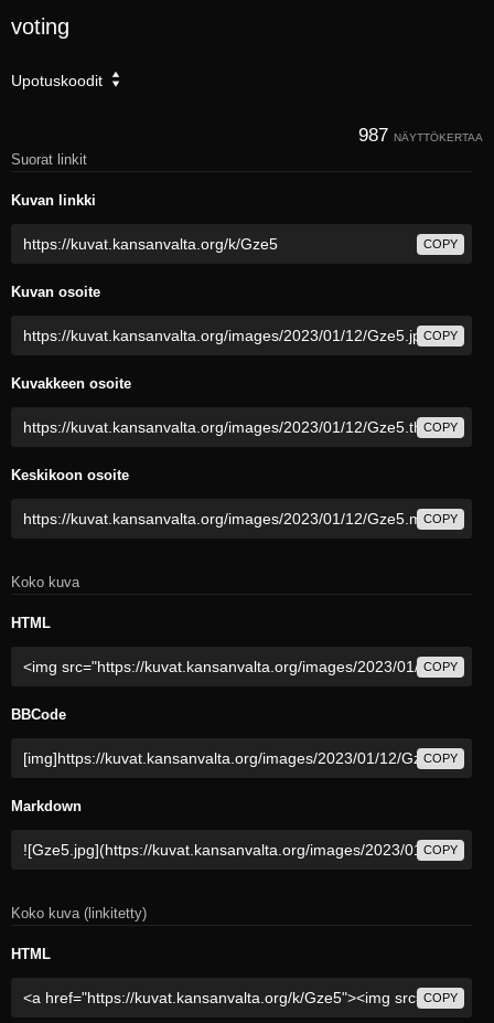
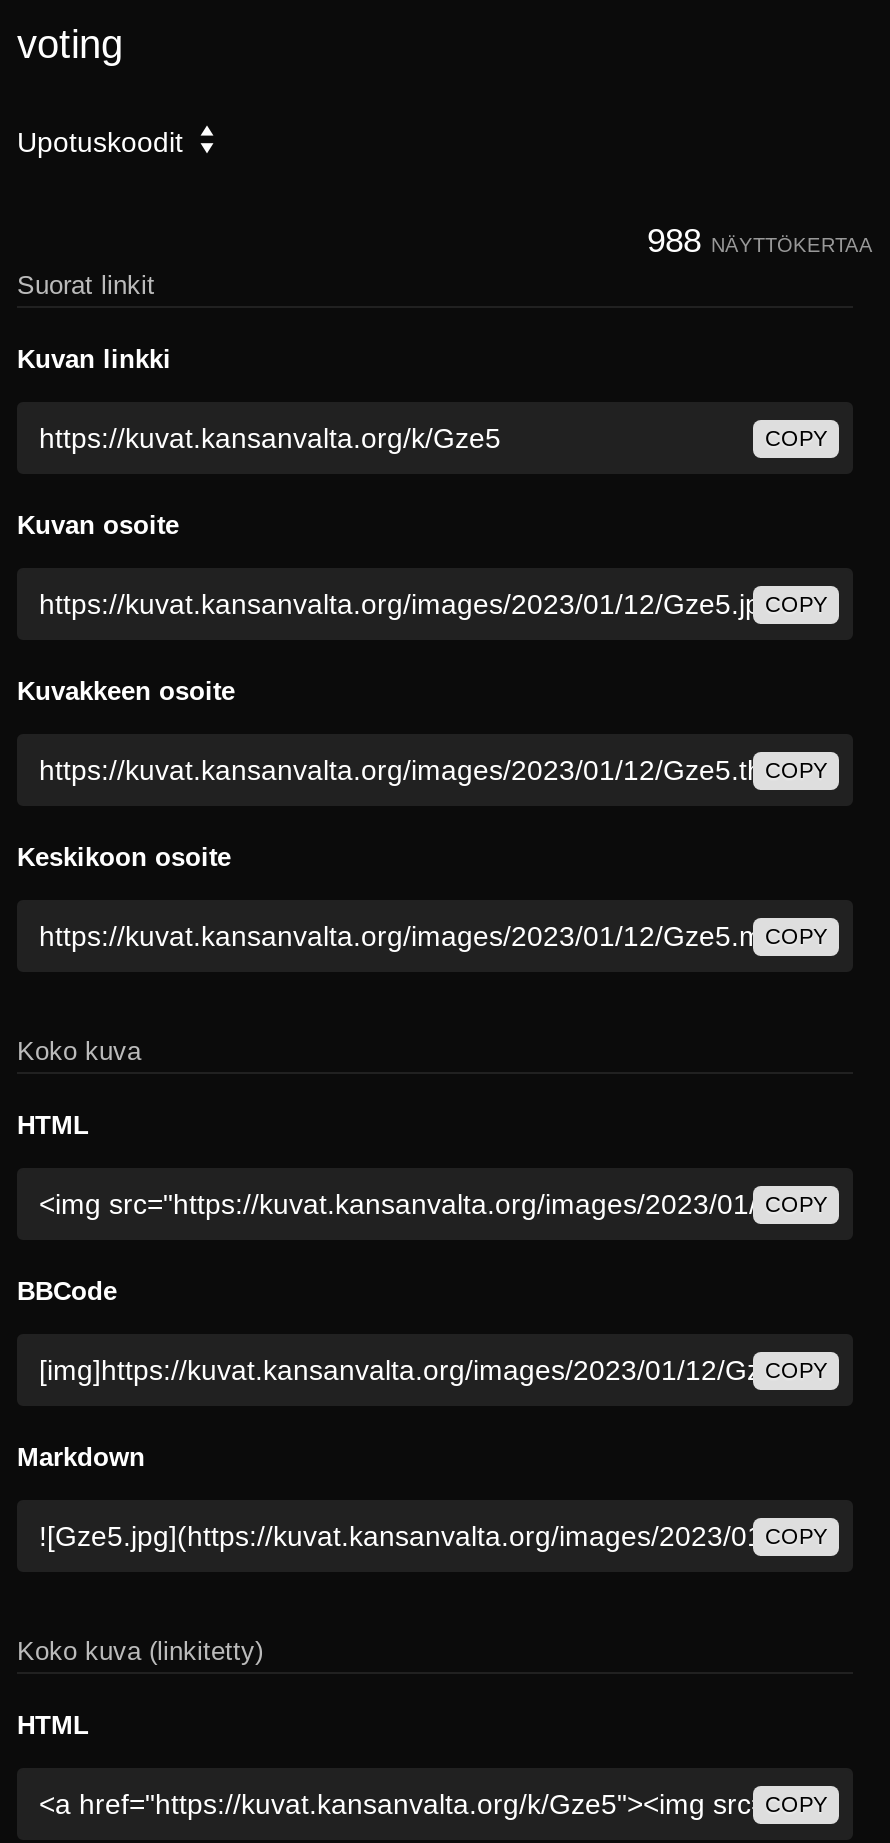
[358,125,483,146] 987 NÄYTTÖKERTAA -> [647,222,873,260] 988 NÄYTTÖKERTAA

